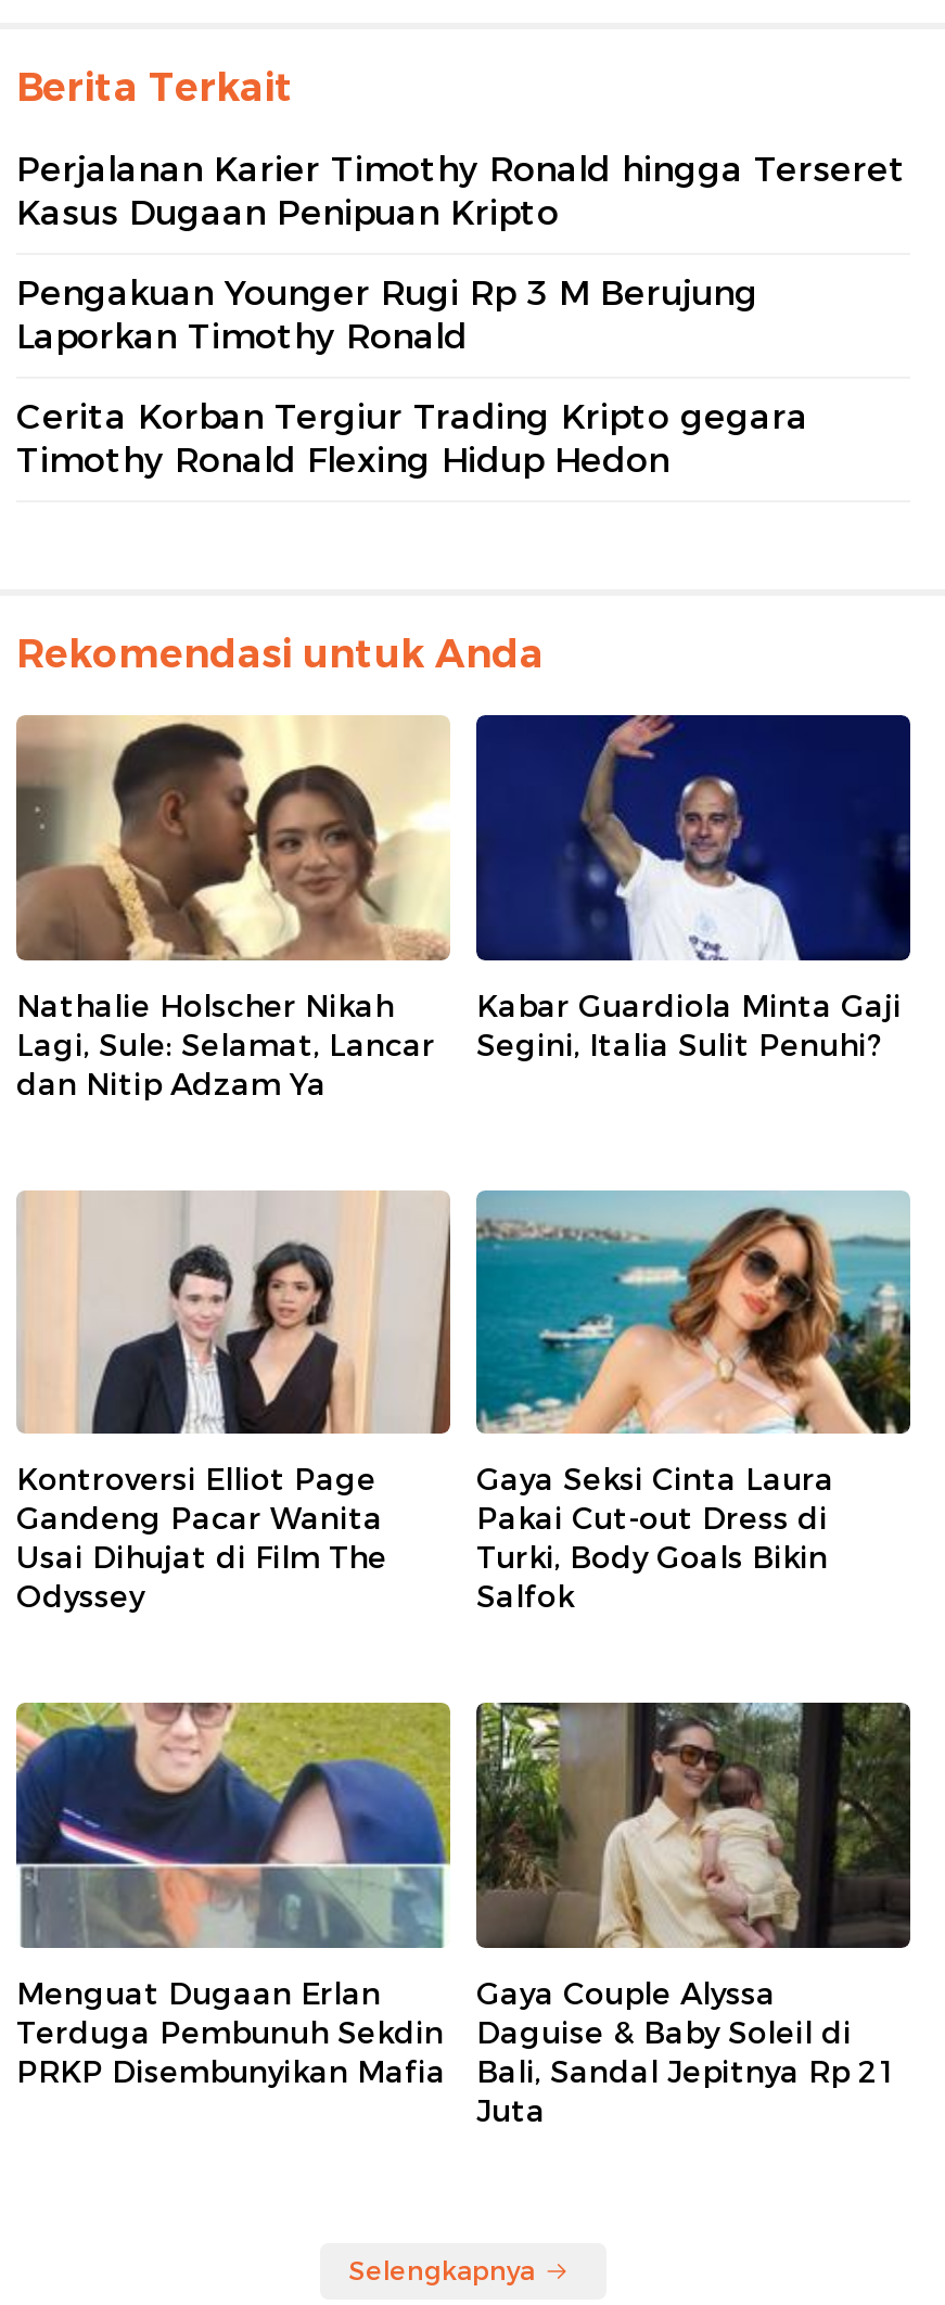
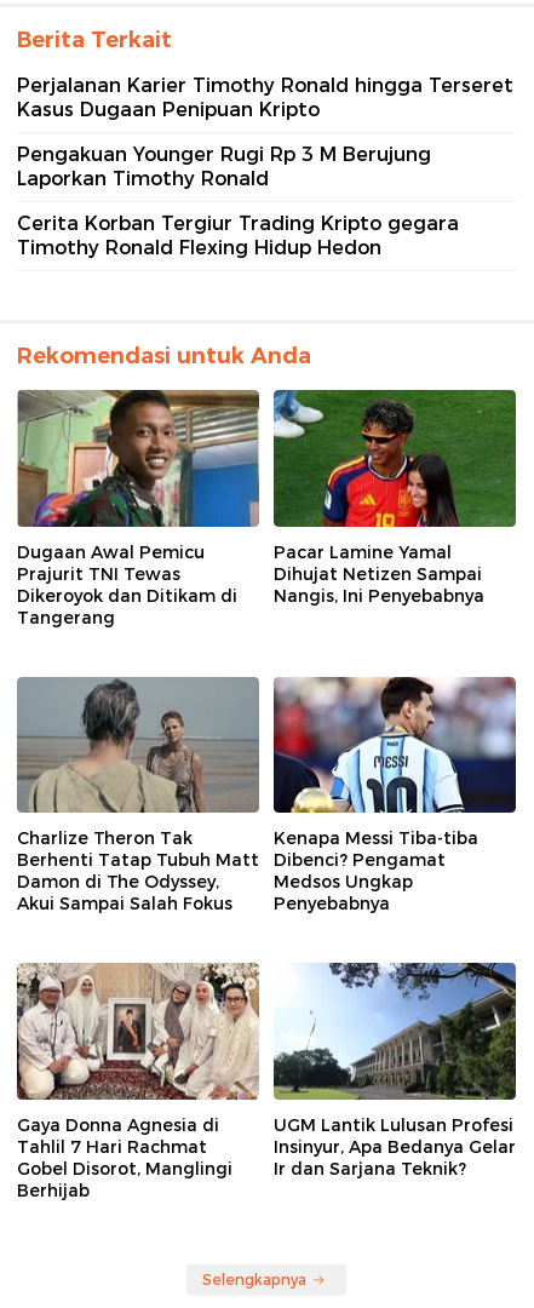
[16,715,450,1103] [image] | Nathalie Holscher Nikah | Lagi, Sule: Selamat, Lancar | dan Nitip Adzam Ya -> [17,389,260,628] [image] | Dugaan Awal Pemicu | Prajurit TNI Tewas | Dikeroyok dan Ditikam di | Tangerang
[474,713,912,1064] [image] | Kabar Guardiola Minta Gaji | Segini, Italia Sulit Penuhi? -> [272,389,517,606] [image] | Pacar Lamine Yamal | Dihujat Netizen Sampai | Nangis, Ini Penyebabnya
[16,1190,450,1616] [image] | Kontroversi Elliot Page | Gandeng Pacar Wanita | Usai Dihujat di Film The | Odyssey -> [17,677,259,915] [image] | Charlize Theron Tak | Berhenti Tatap Tubuh Matt | Damon di The Odyssey, | Akui Sampai Salah Fokus
[474,1190,910,1616] [image] | Gaya Seksi Cinta Laura | Pakai Cut-out Dress di | Turki, Body Goals Bikin | Salfok -> [272,676,516,915] [image] | Kenapa Messi Tiba-tiba | Dibenci? Pengamat | Medsos Ungkap | Penyebabnya
[14,1703,450,2090] [image] | Menguat Dugaan Erlan | Terduga Pembunuh Sekdin | PRKP Disembunyikan Mafia -> [16,963,260,1201] [image] | Gaya Donna Agnesia di | Tahlil 7 Hari Rachmat | Gobel Disorot, Manglingi | Berhijab
[474,1701,912,2129] [image] | Gaya Couple Alyssa | Daguise & Baby Soleil di | Bali, Sandal Jepitnya Rp 21 | Juta -> [274,962,517,1179] [image] | UGM Lantik Lulusan Profesi | Insinyur, Apa Bedanya Gelar | Ir dan Sarjana Teknik?

